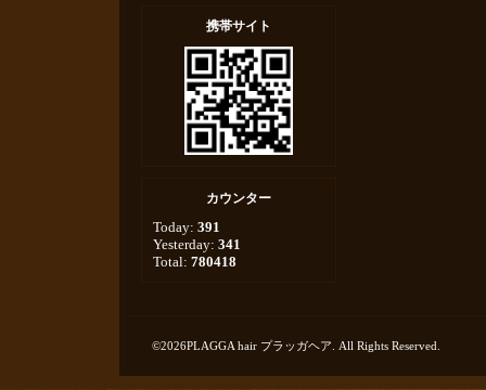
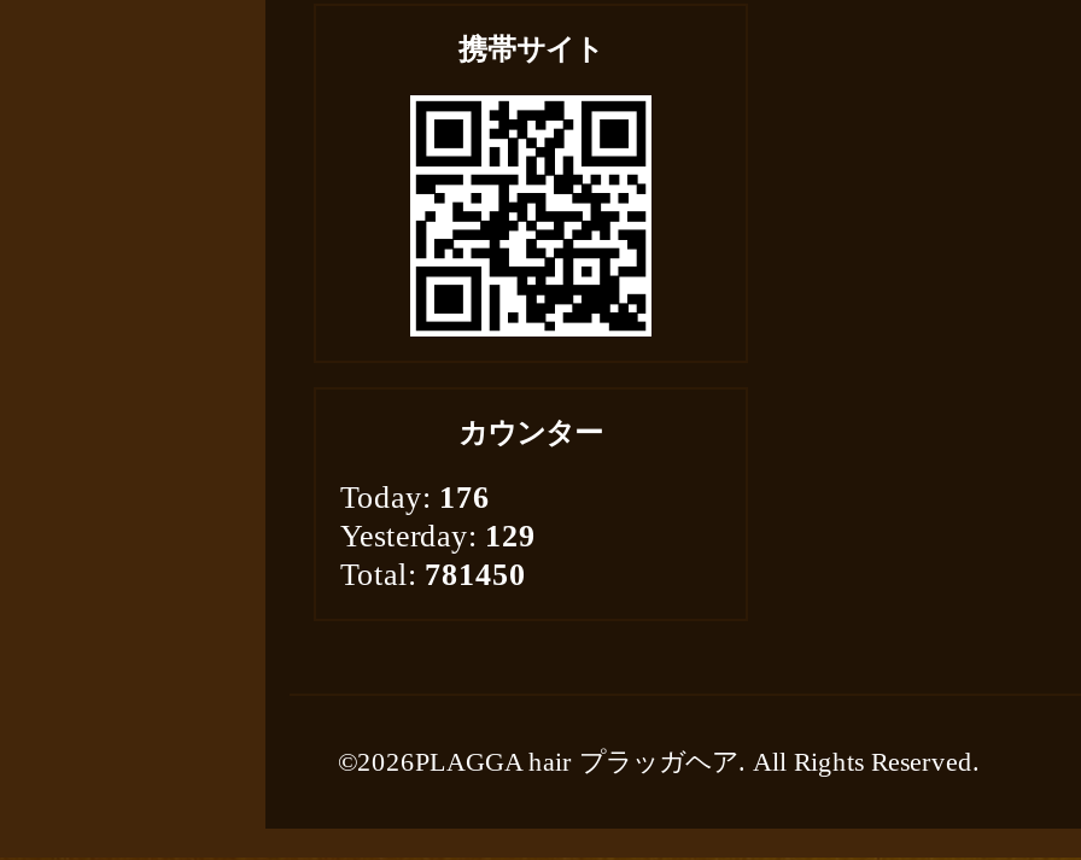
[153,219,220,235] Today: 391 -> [340,479,490,515] Today: 176
[153,236,241,252] Yesterday: 341 -> [340,517,536,554] Yesterday: 129
[153,253,236,270] Total: 780418 -> [340,556,526,592] Total: 781450

